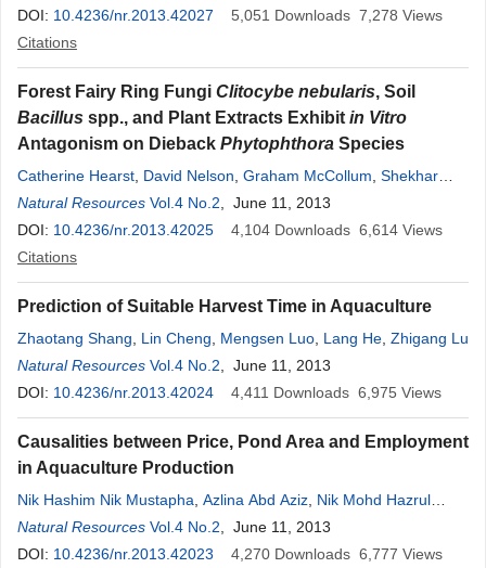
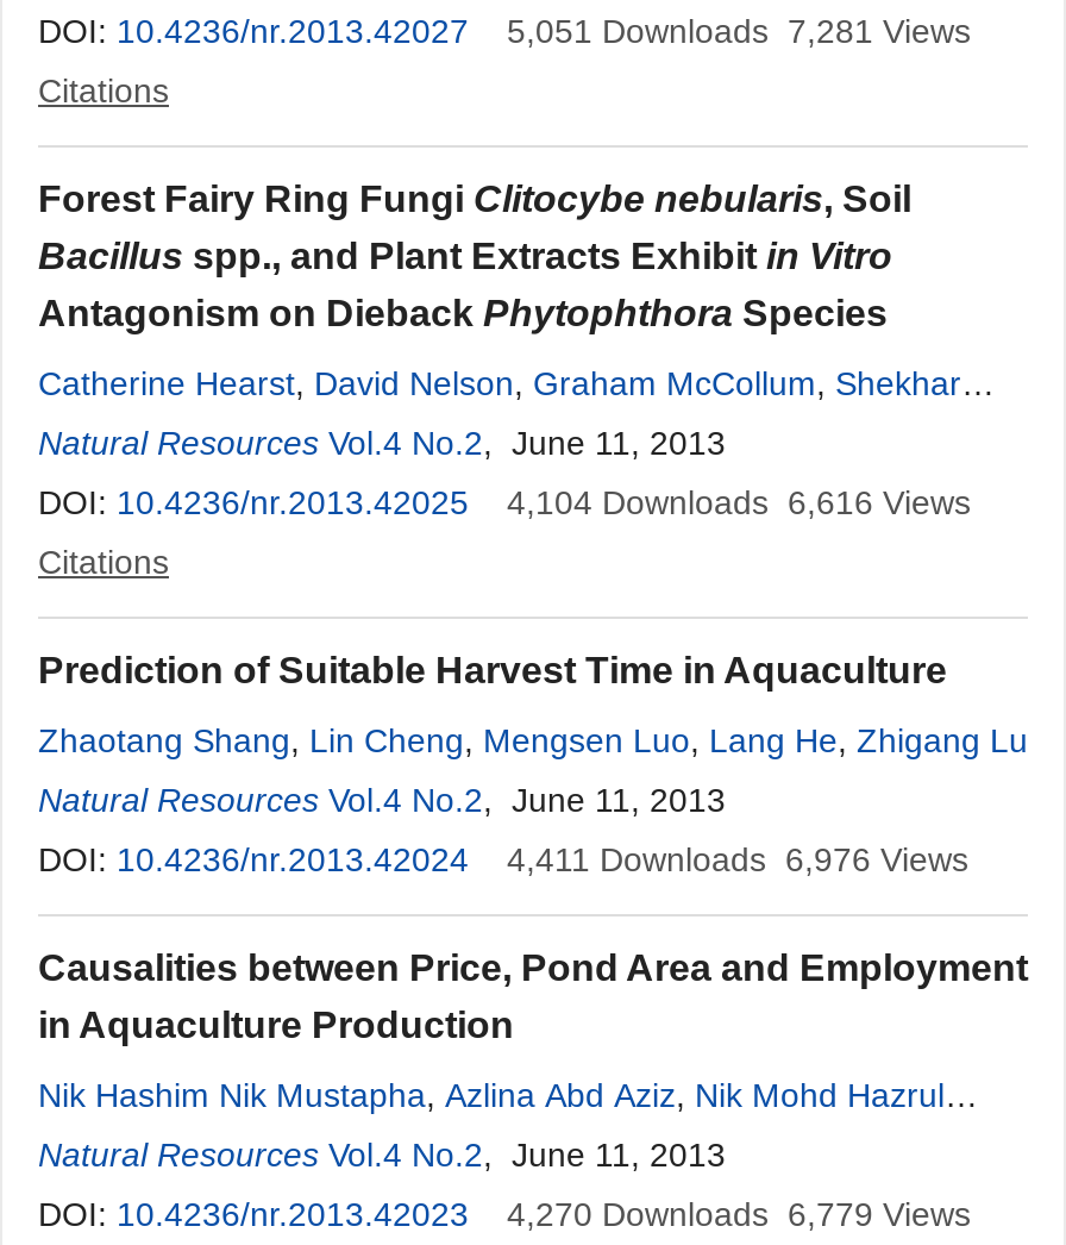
[231,7,443,24] 5,051 Downloads 7,278 Views -> [507,12,971,50] 5,051 Downloads 7,281 Views
[231,221,443,238] 4,104 Downloads 6,614 Views -> [507,483,971,521] 4,104 Downloads 6,616 Views
[231,384,442,401] 4,411 Downloads 6,975 Views -> [507,840,968,878] 4,411 Downloads 6,976 Views
[231,545,443,563] 4,270 Downloads 6,777 Views -> [507,1195,971,1233] 4,270 Downloads 6,779 Views

